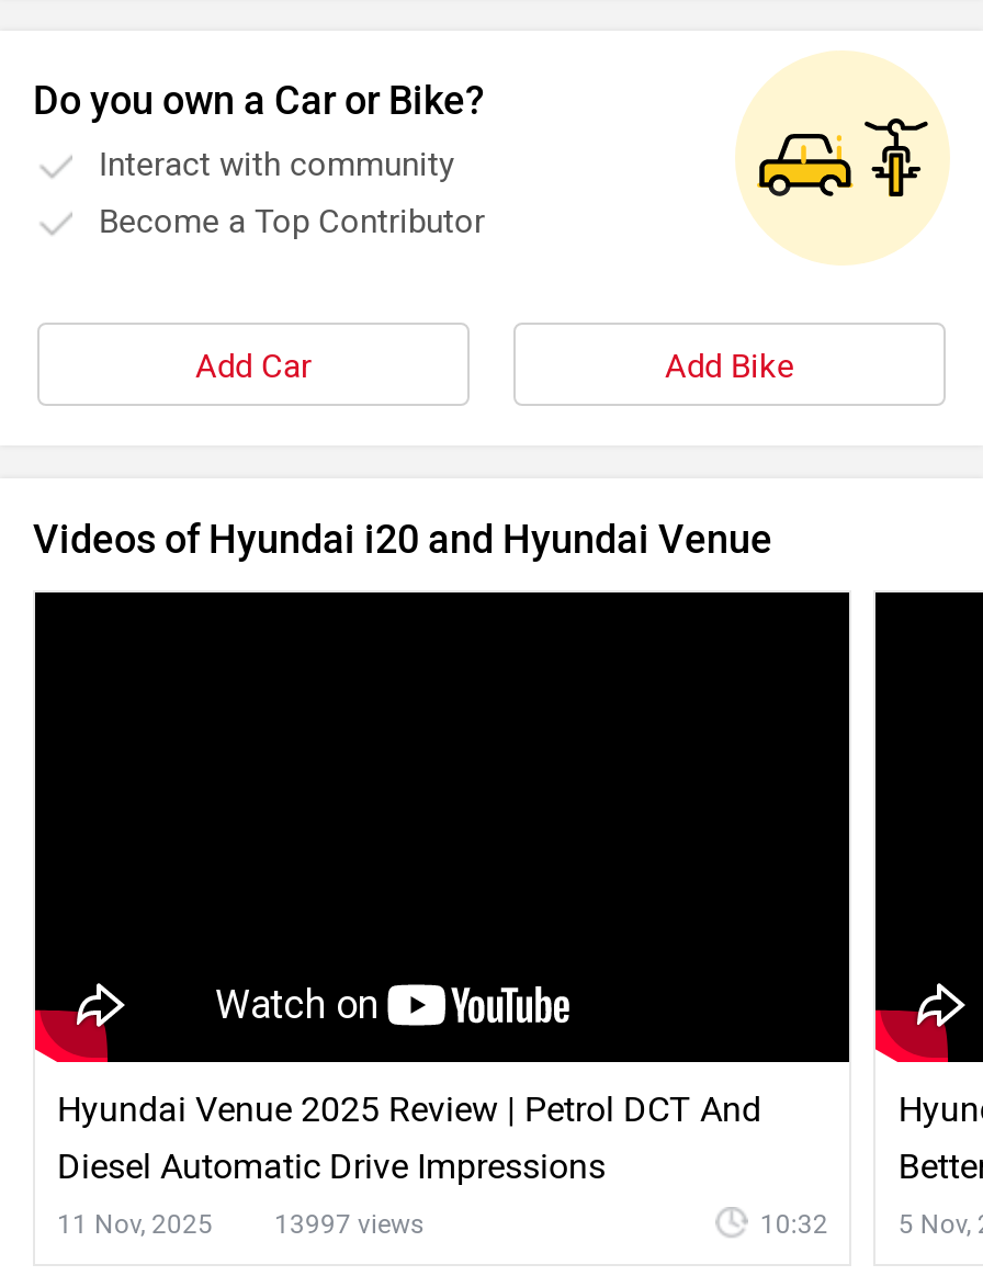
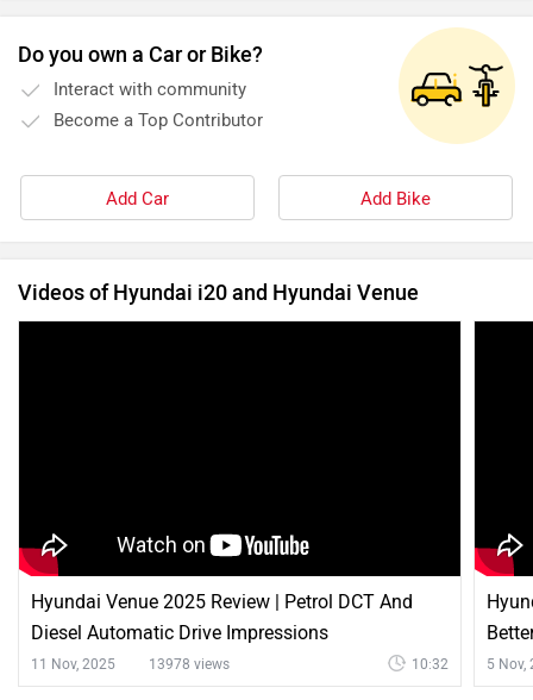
[57,1208,423,1239] 11 Nov, 2025 13997 views -> [31,656,230,672] 11 Nov, 2025 13978 views

